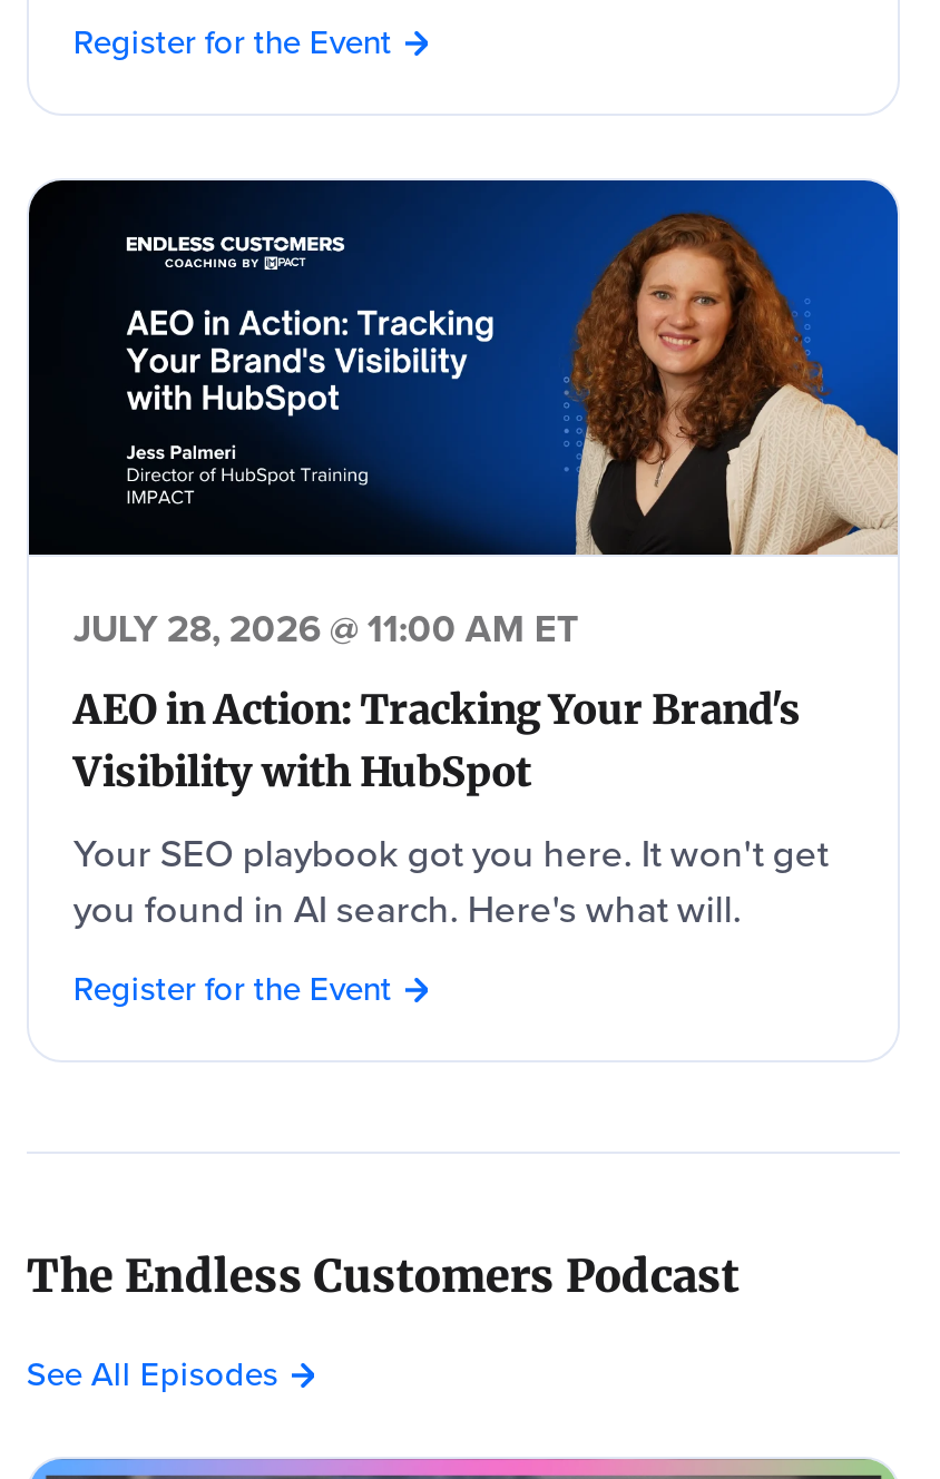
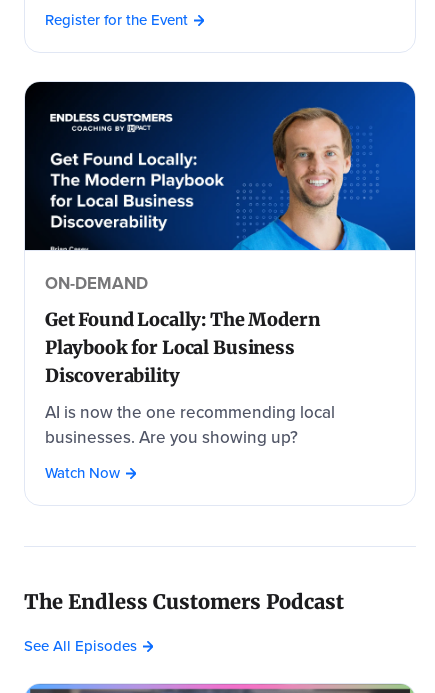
[73,212,898,656] [image] | JULY 28, 2026 @ 11:00 AM ET -> [45,97,416,296] [image] | ON-DEMAND
[73,683,801,797] AEO in Action: Tracking Your Brand's | Visibility with HubSpot -> [45,308,319,387] Get Found Locally: The Modern | Playbook for Local Business | Discoverability
[73,826,828,937] Your SEO playbook got you here. It won't get | you found in AI search. Here's what will. -> [45,400,335,450] AI is now the one recommending local | businesses. Are you showing up?
[73,964,392,1013] Register for the Event -> [45,462,120,484] Watch Now

